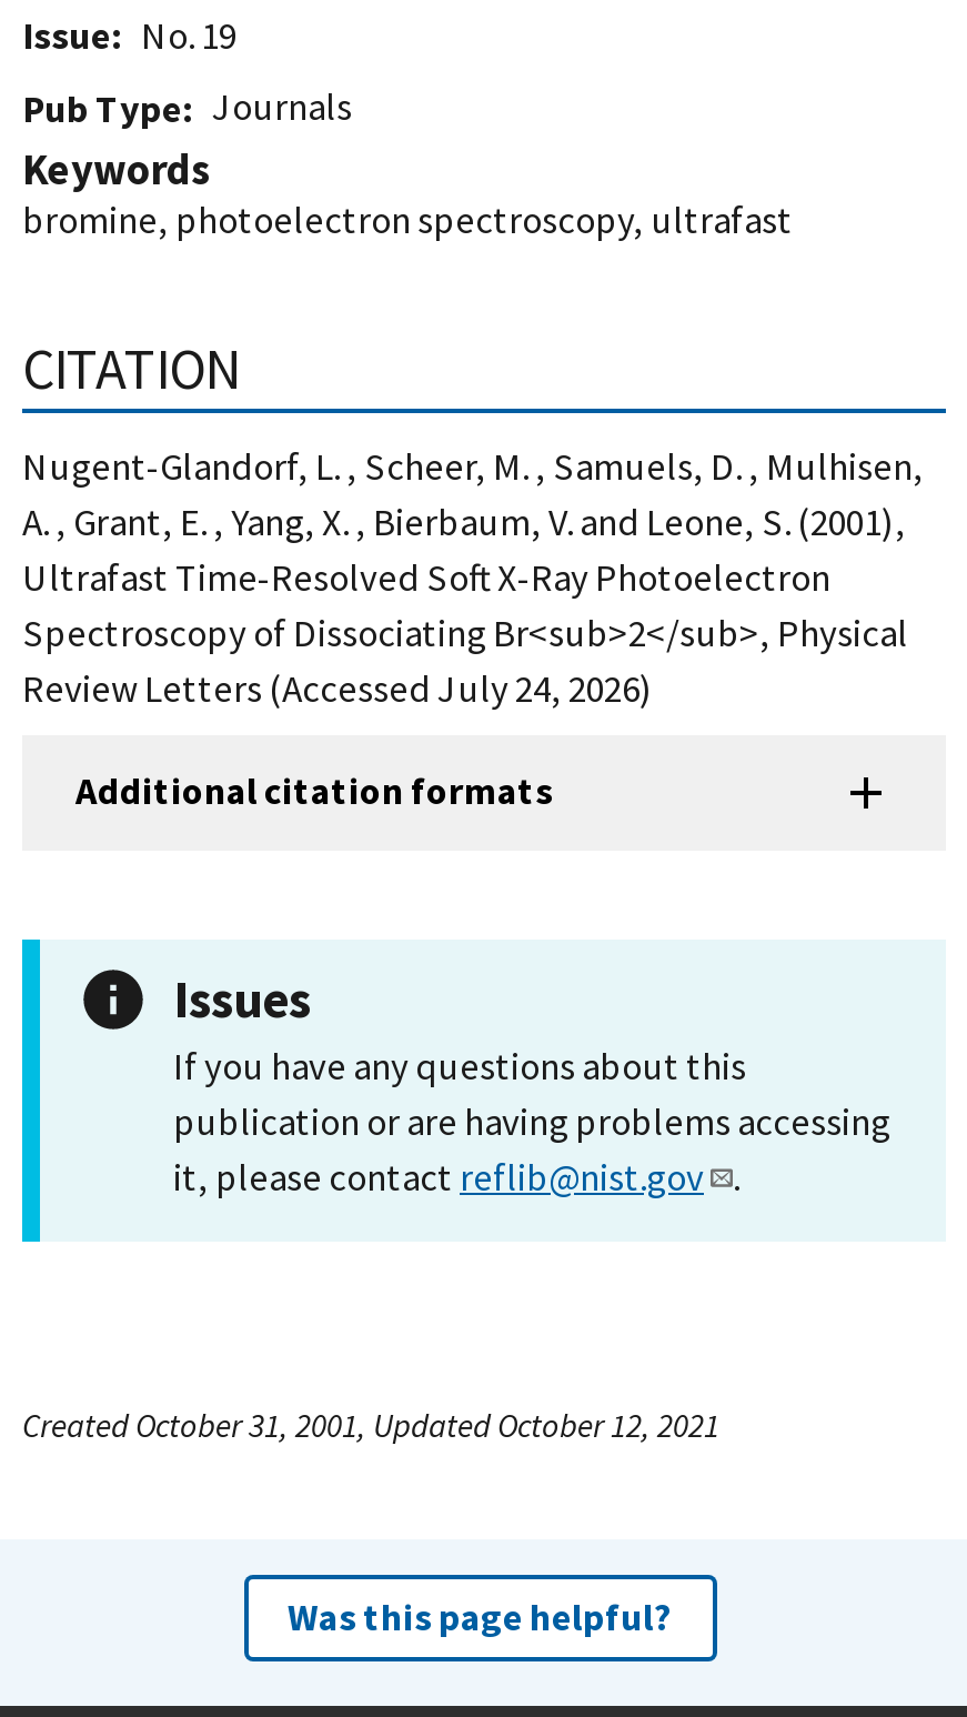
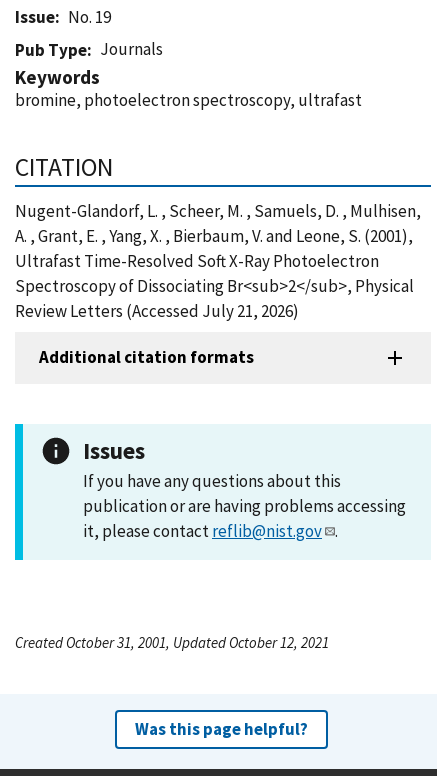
[22,664,653,713] Review Letters (Accessed July 24, 2026) -> [15,300,299,322] Review Letters (Accessed July 21, 2026)

